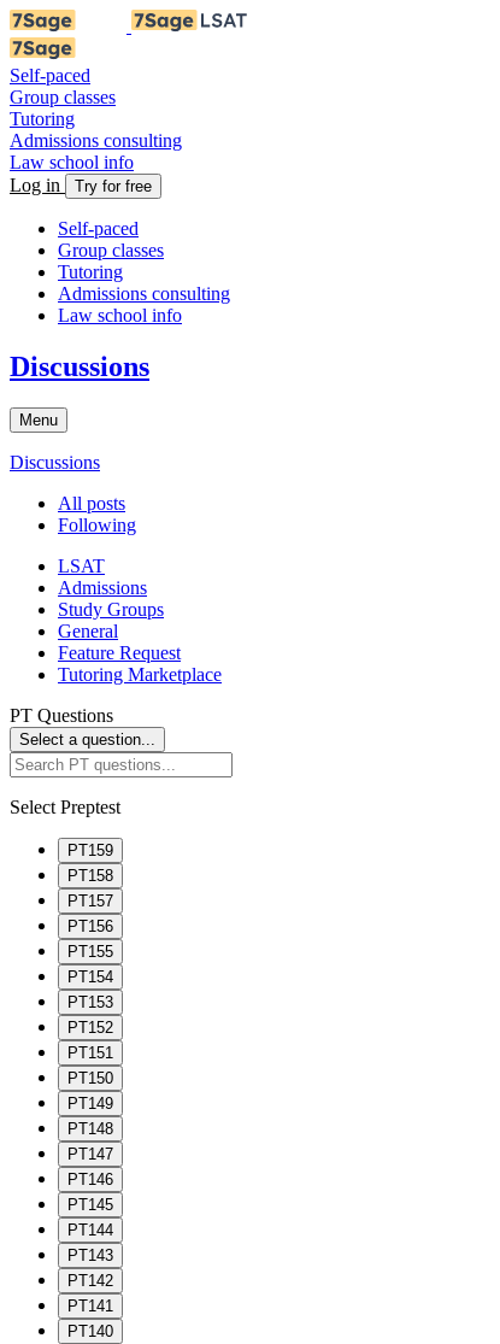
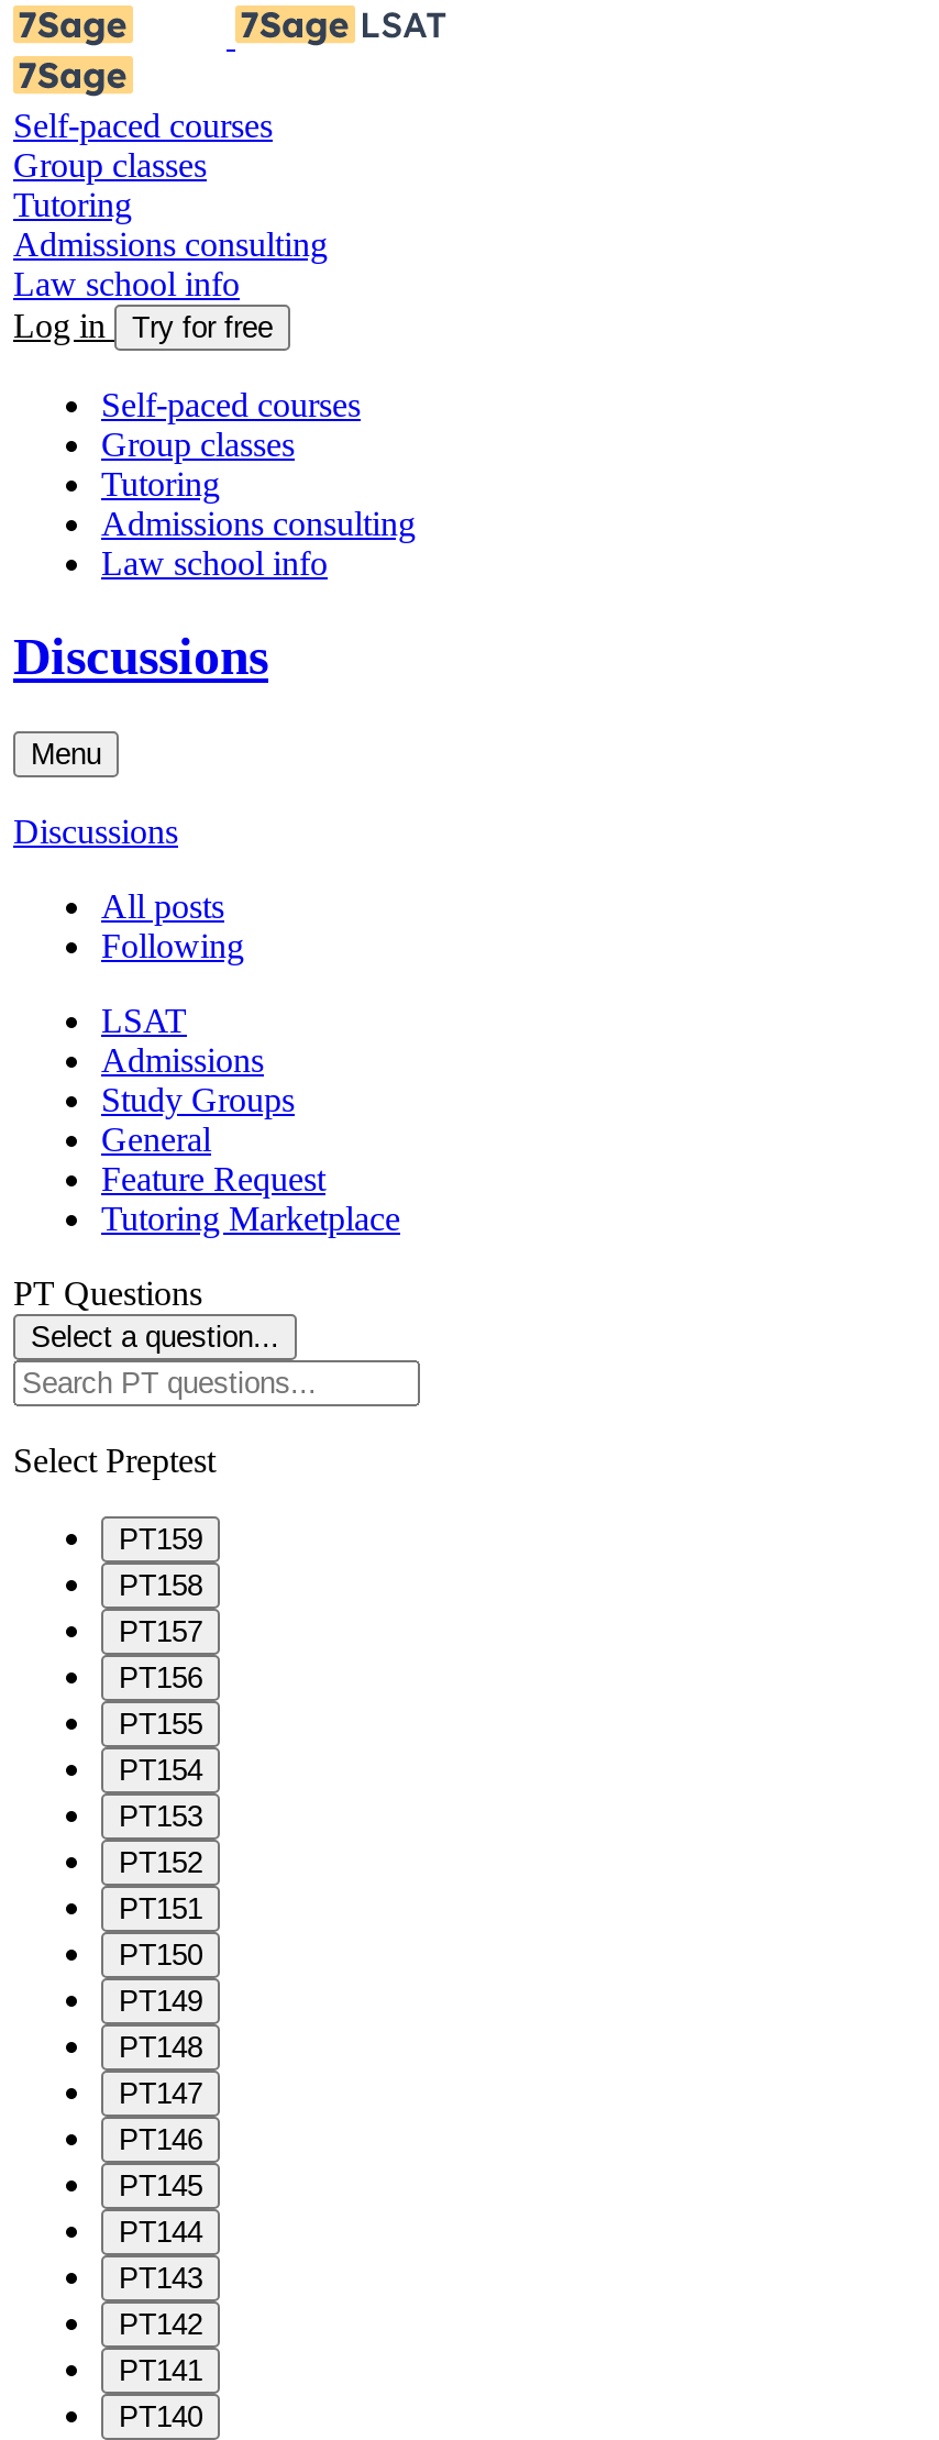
[10,65,90,86] Self-paced -> [13,107,273,144] Self-paced courses
[58,218,139,239] Self-paced -> [101,386,361,423] Self-paced courses

